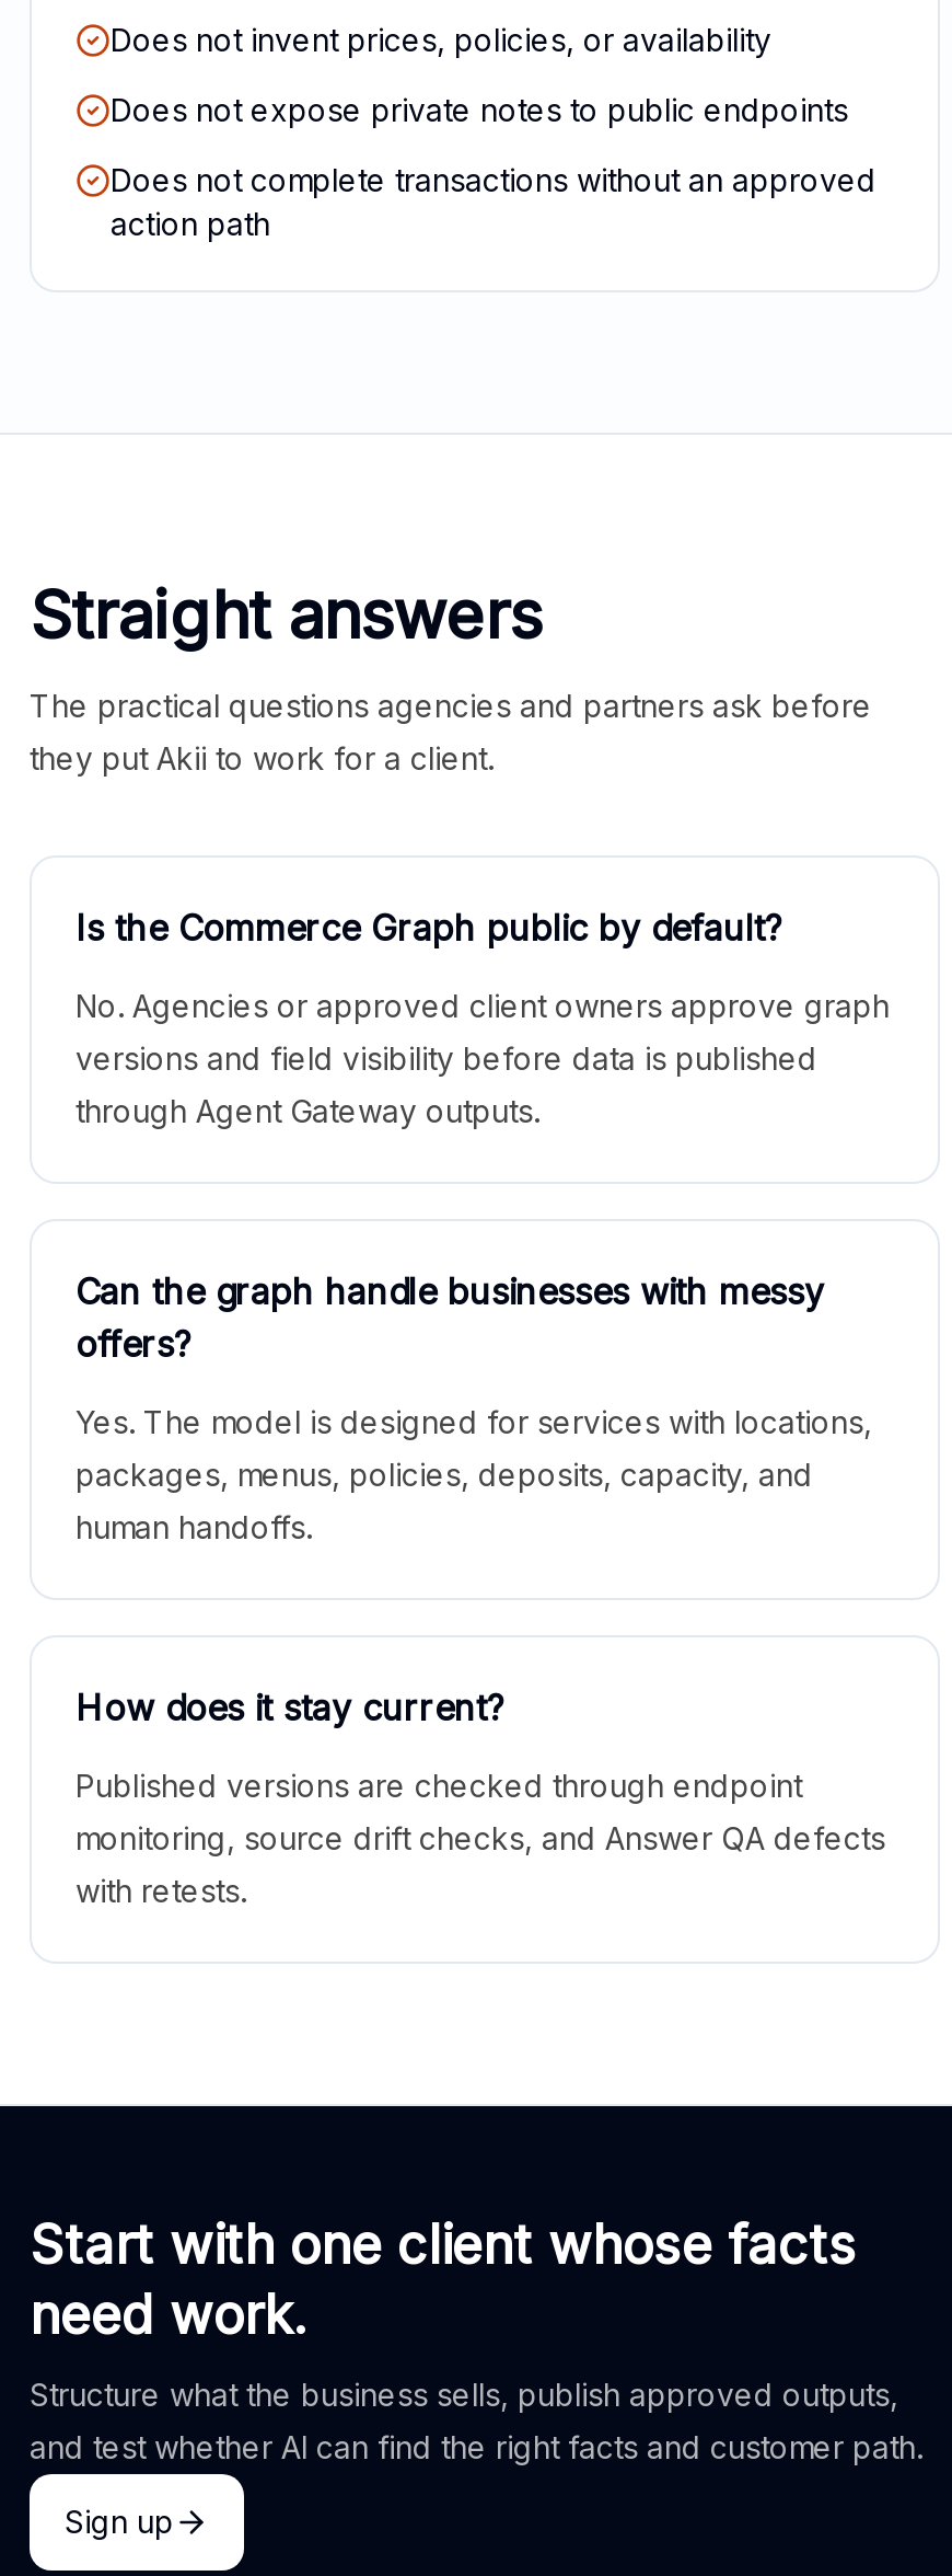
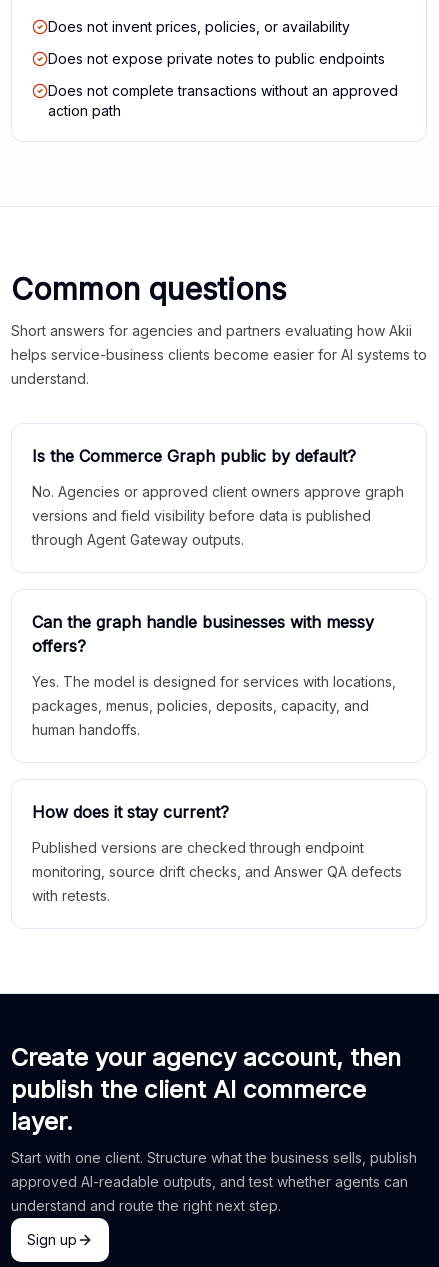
[30,575,872,777] Straight answers | The practical questions agencies and partners ask before | they put Akii to work for a client. -> [11,271,427,387] Common questions | Short answers for agencies and partners evaluating how Akii | helps service-business clients become easier for AI systems to | understand.
[30,2213,922,2465] Start with one client whose facts | need work. | Structure what the business sells, publish approved outputs, | and test whether AI can find the right facts and customer path. -> [11,1043,417,1214] Create your agency account, then | publish the client AI commerce | layer. | Start with one client. Structure what the business sells, publish | approved AI-readable outputs, and test whether agents can | understand and route the right next step.

